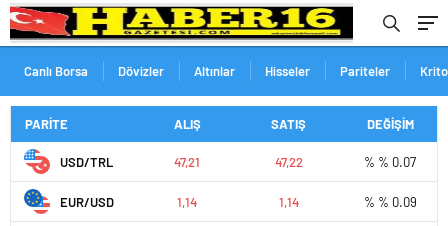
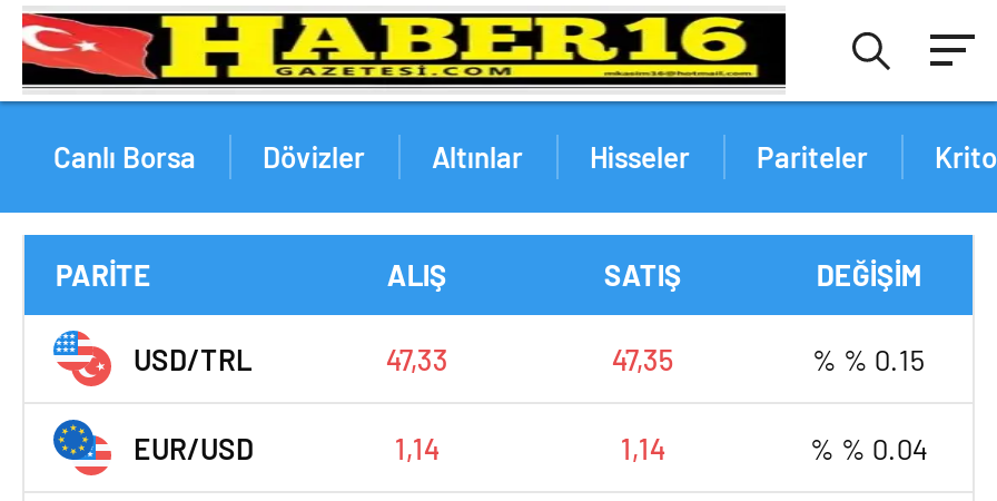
[174,153,200,169] 47,21 -> [386,341,448,376] 47,33
[275,153,303,169] 47,22 -> [612,341,674,376] 47,35
[364,153,416,169] % % 0.07 -> [812,341,926,376] % % 0.15
[364,193,417,209] % % 0.09 -> [810,430,928,465] % % 0.04

